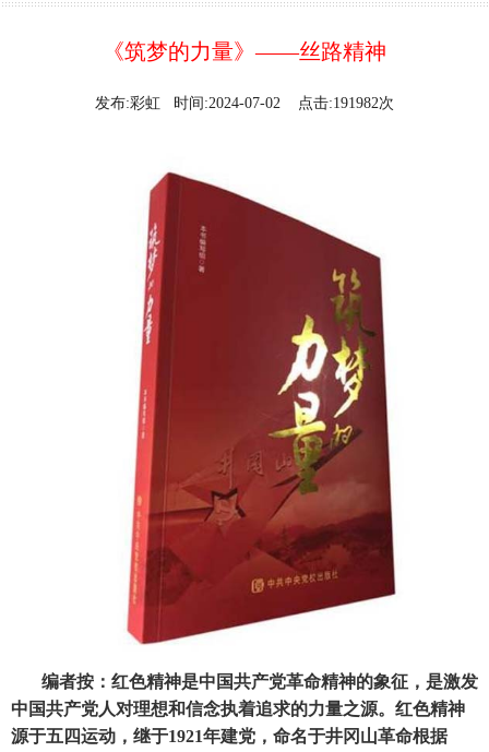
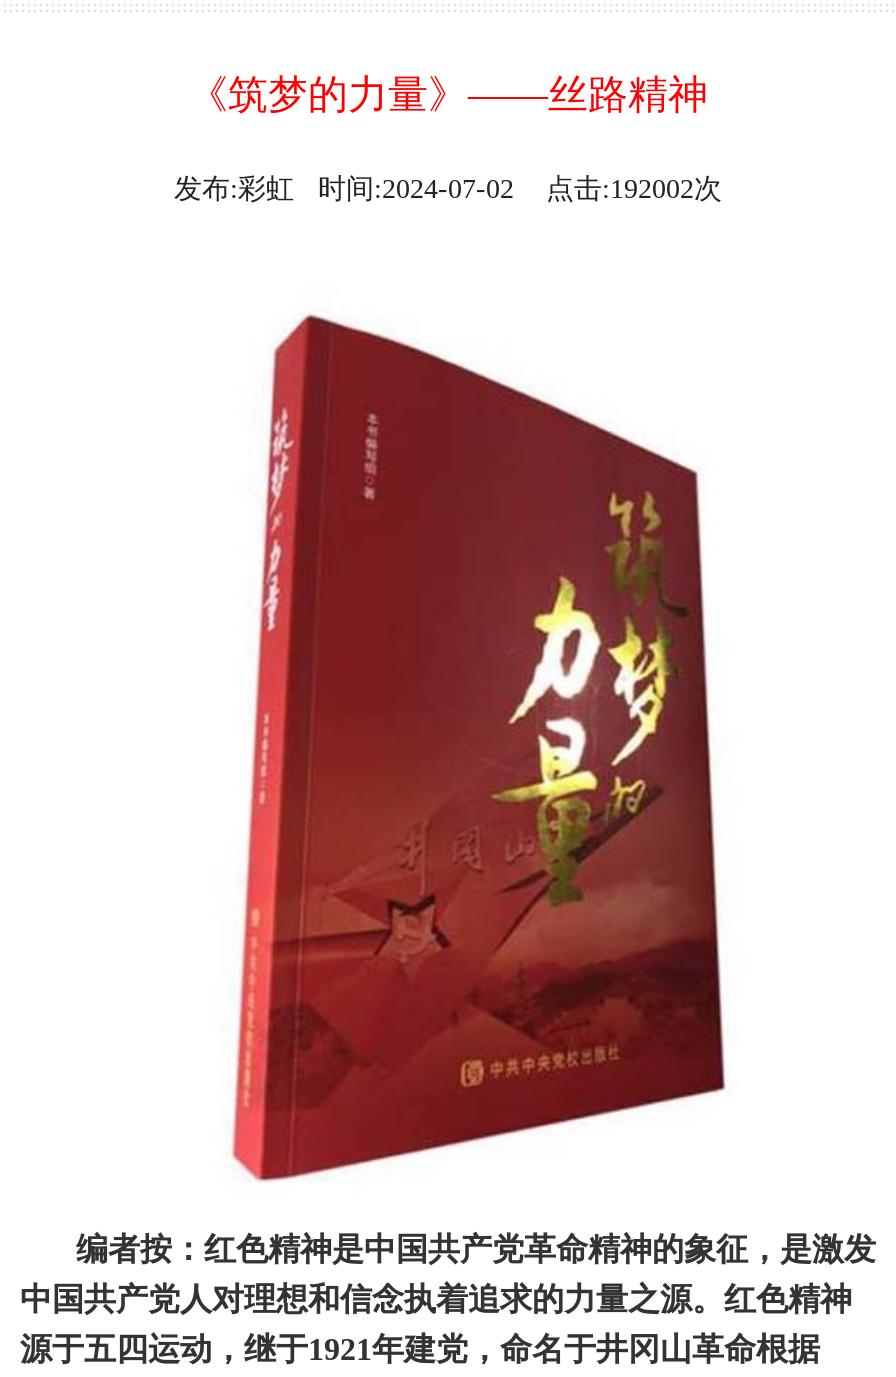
[95,95,394,111] 发布:彩虹 时间:2024-07-02 点击:191982次 -> [174,174,722,204] 发布:彩虹 时间:2024-07-02 点击:192002次

